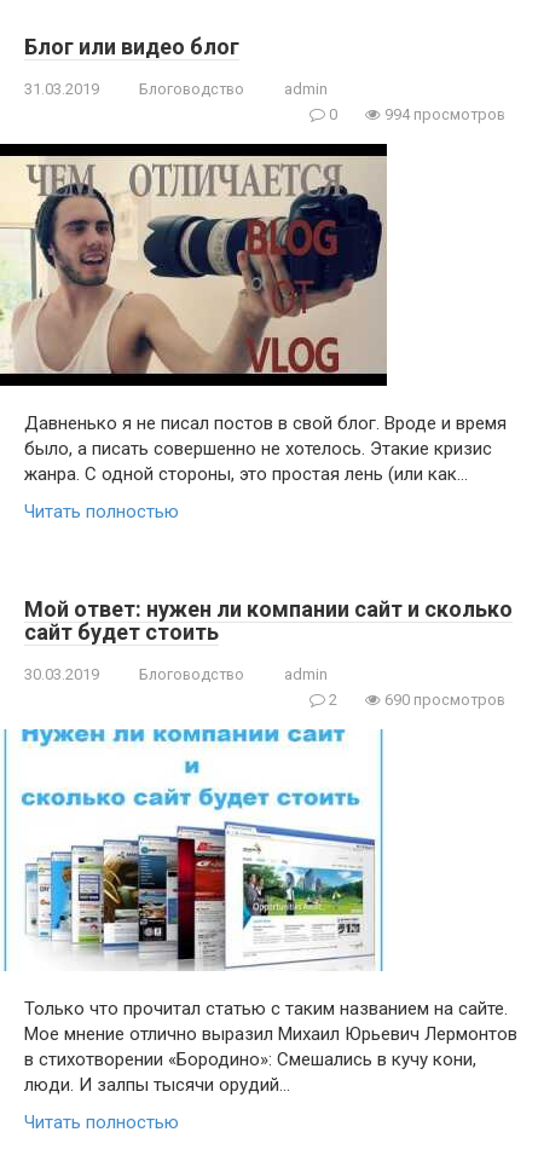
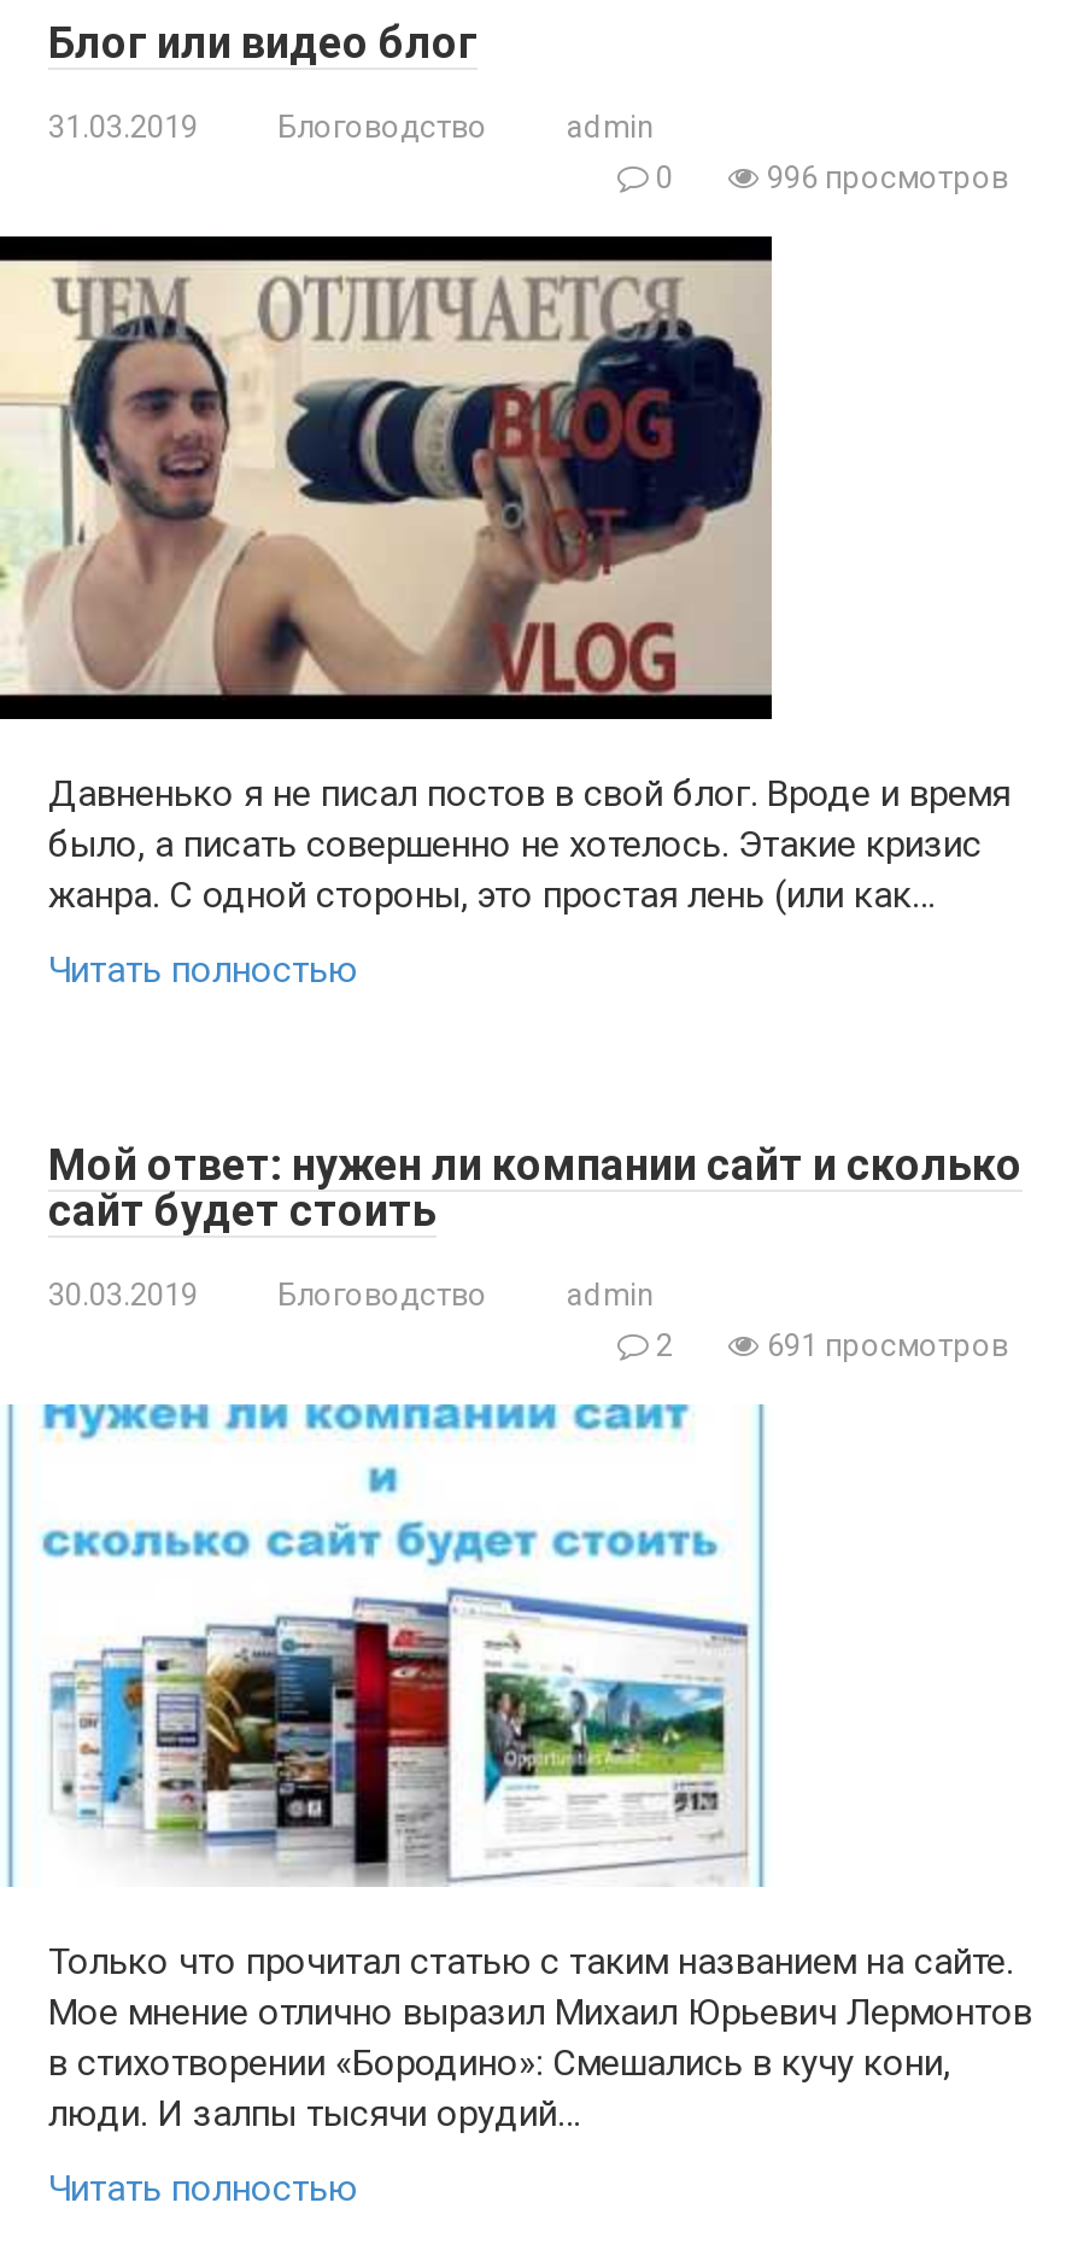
[381,105,505,123] 994 просмотров -> [760,158,1008,194] 996 просмотров
[381,690,505,708] 690 просмотров -> [760,1326,1008,1362] 691 просмотров

